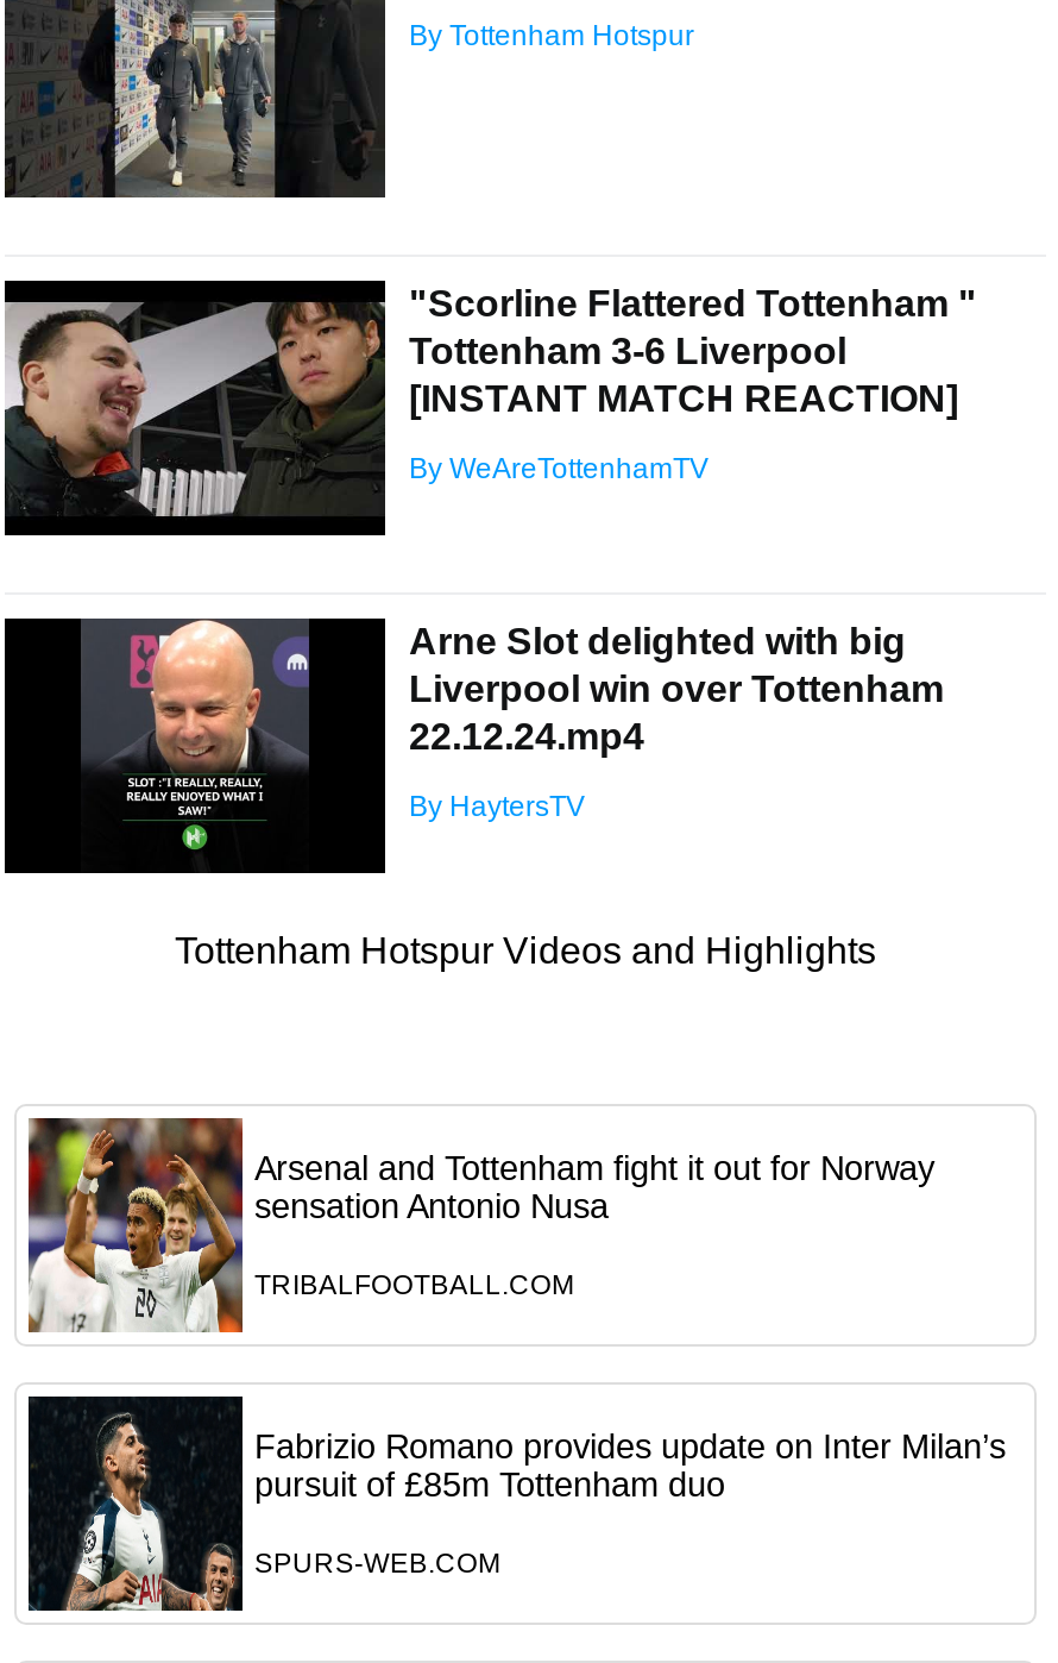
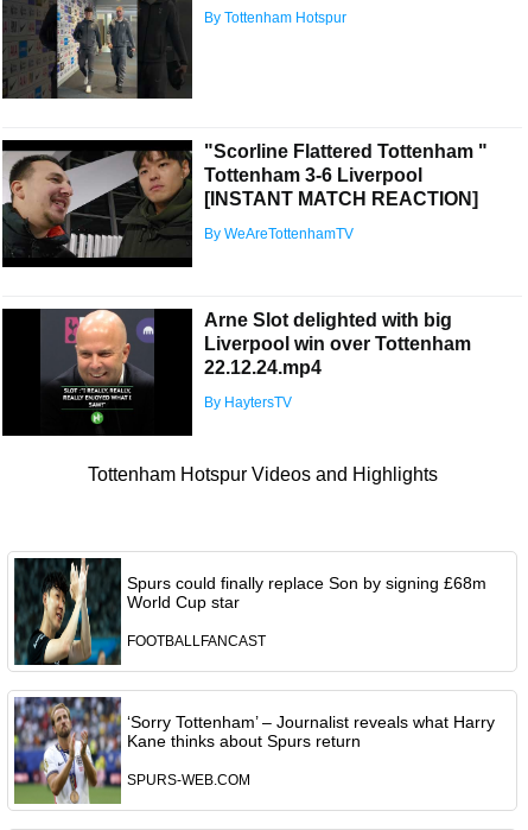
[26,1116,934,1335] [image] | Arsenal and Tottenham fight it out for Norway | sensation Antonio Nusa -> [13,557,486,666] [image] | Spurs could finally replace Son by signing £68m | World Cup star
[254,1271,575,1300] TRIBALFOOTBALL.COM -> [127,635,266,649] FOOTBALLFANCAST
[26,1394,1006,1613] [image] | Fabrizio Romano provides update on Inter Milan’s | pursuit of £85m Tottenham duo -> [13,696,495,805] [image] | ‘Sorry Tottenham’ – Journalist reveals what Harry | Kane thinks about Spurs return

